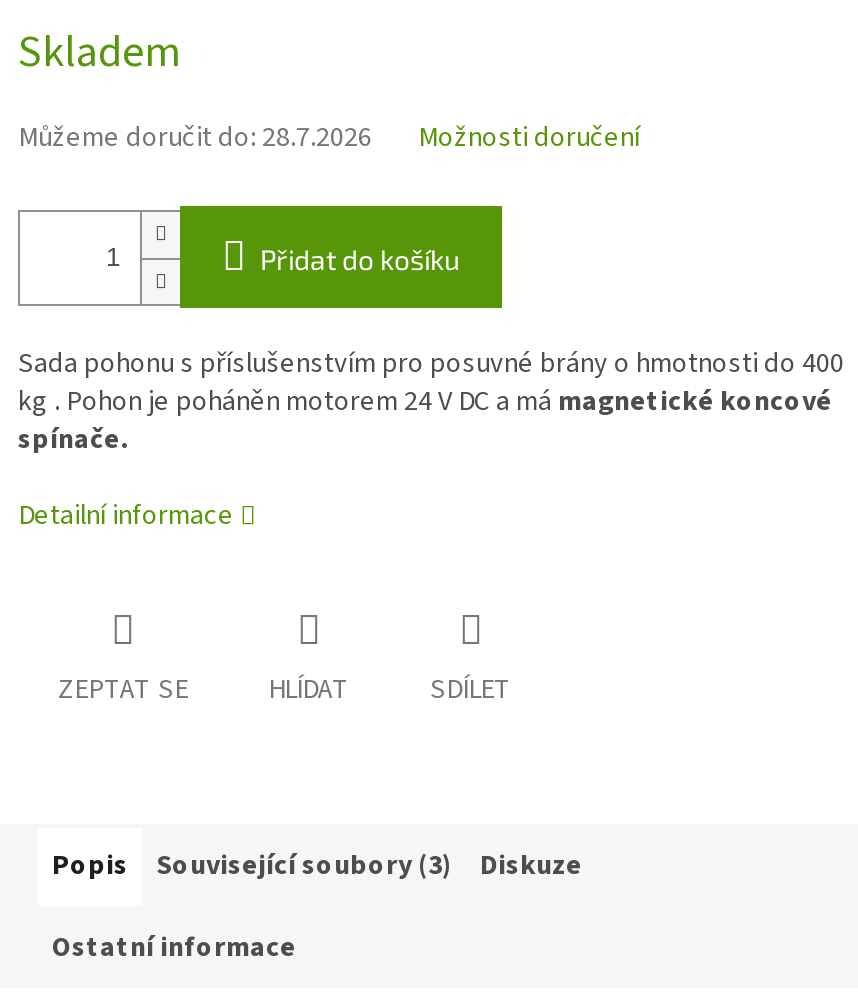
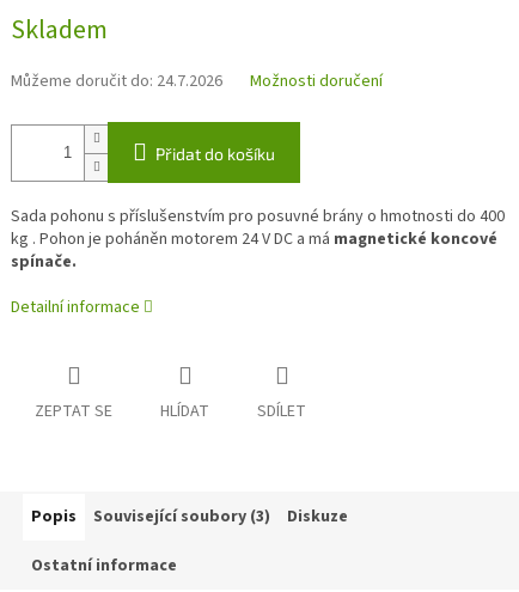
[18,119,372,159] Můžeme doručit do: 28.7.2026 -> [11,70,222,94] Můžeme doručit do: 24.7.2026

